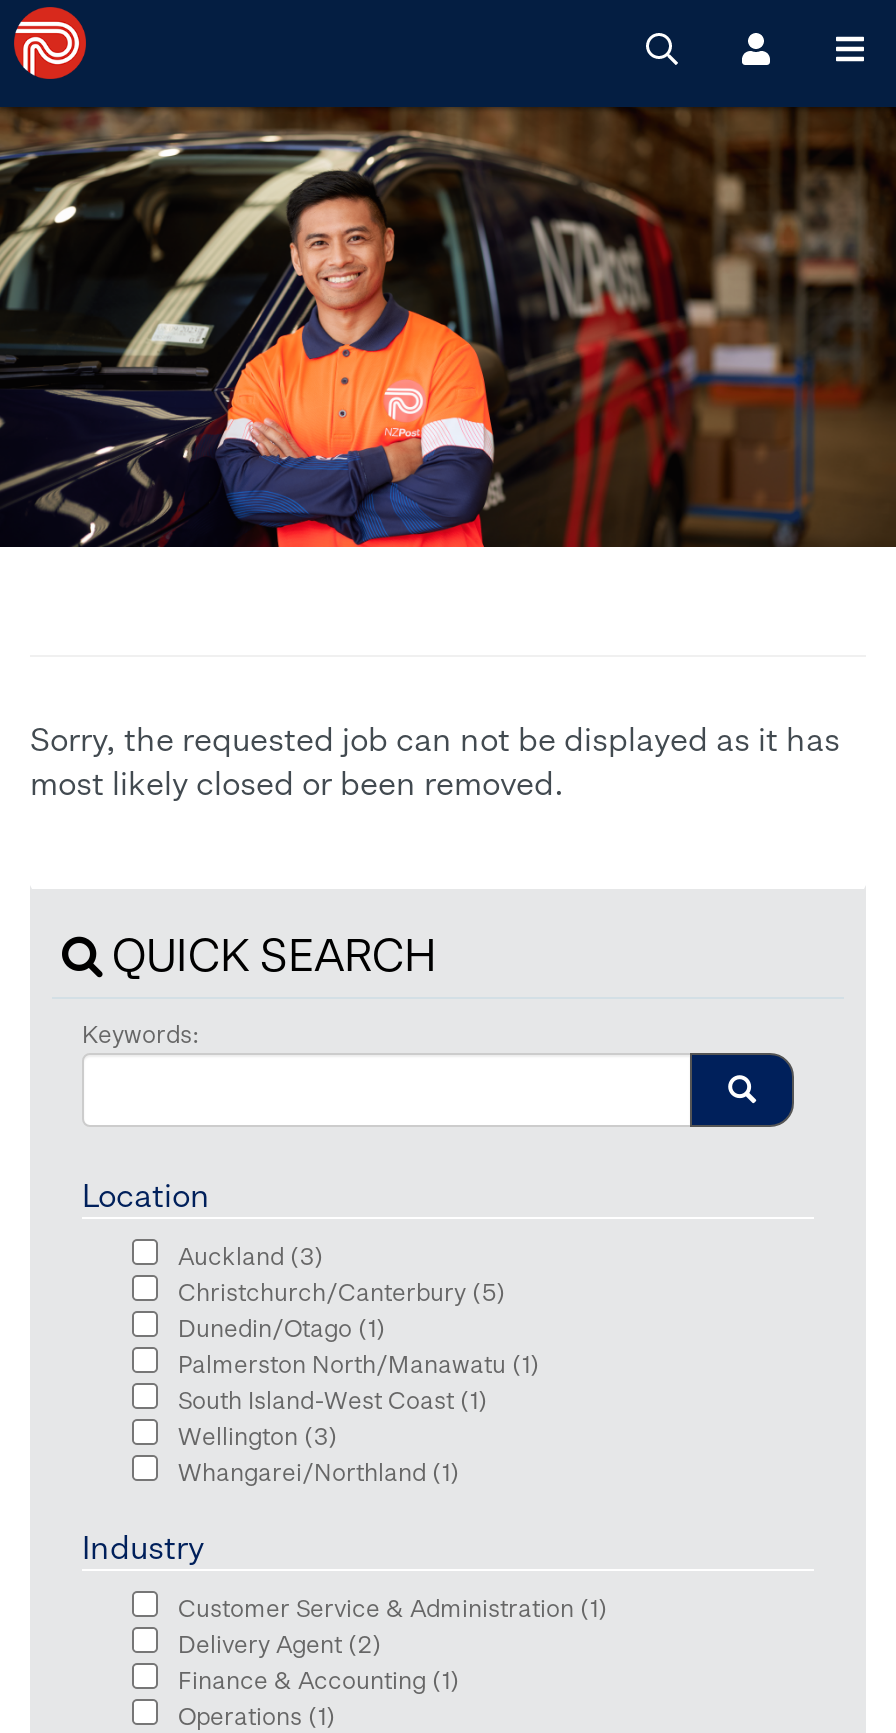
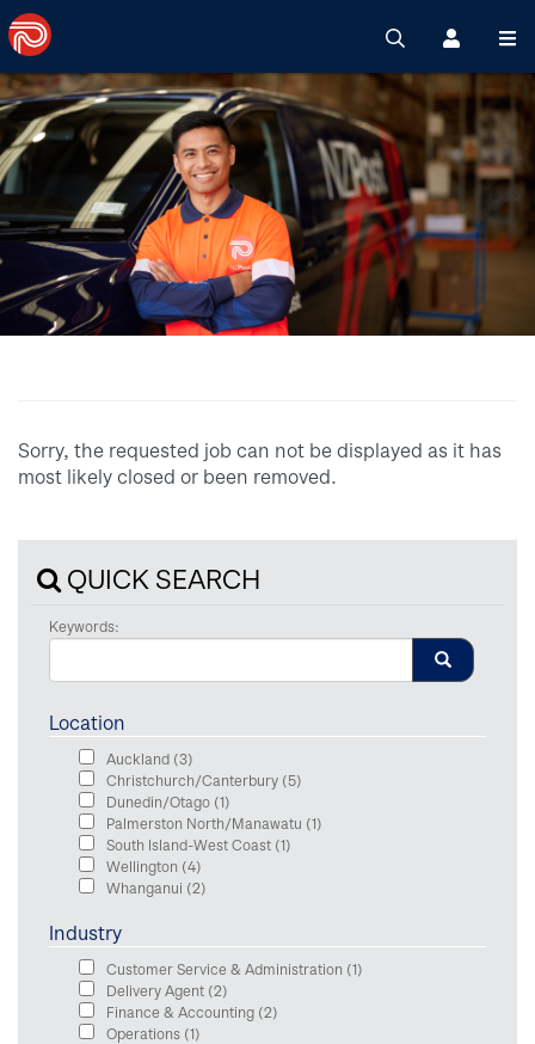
[178,1421,460,1485] Wellington (3) | Whangarei/Northland (1) -> [106,858,207,896] Wellington (4) | Whanganui (2)
[178,1665,460,1693] Finance & Accounting (1) -> [106,1003,278,1020] Finance & Accounting (2)

